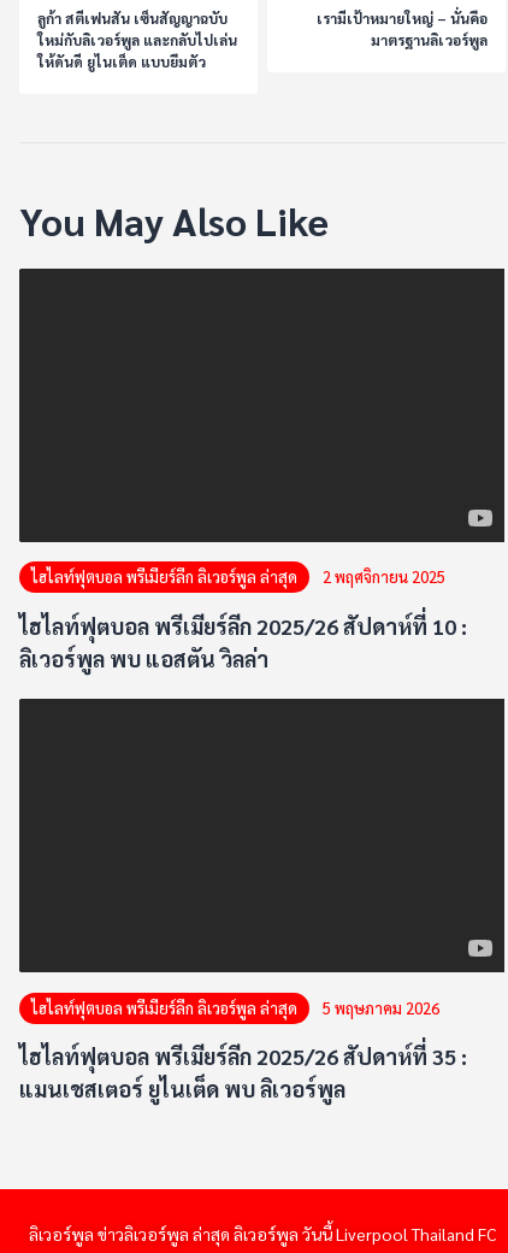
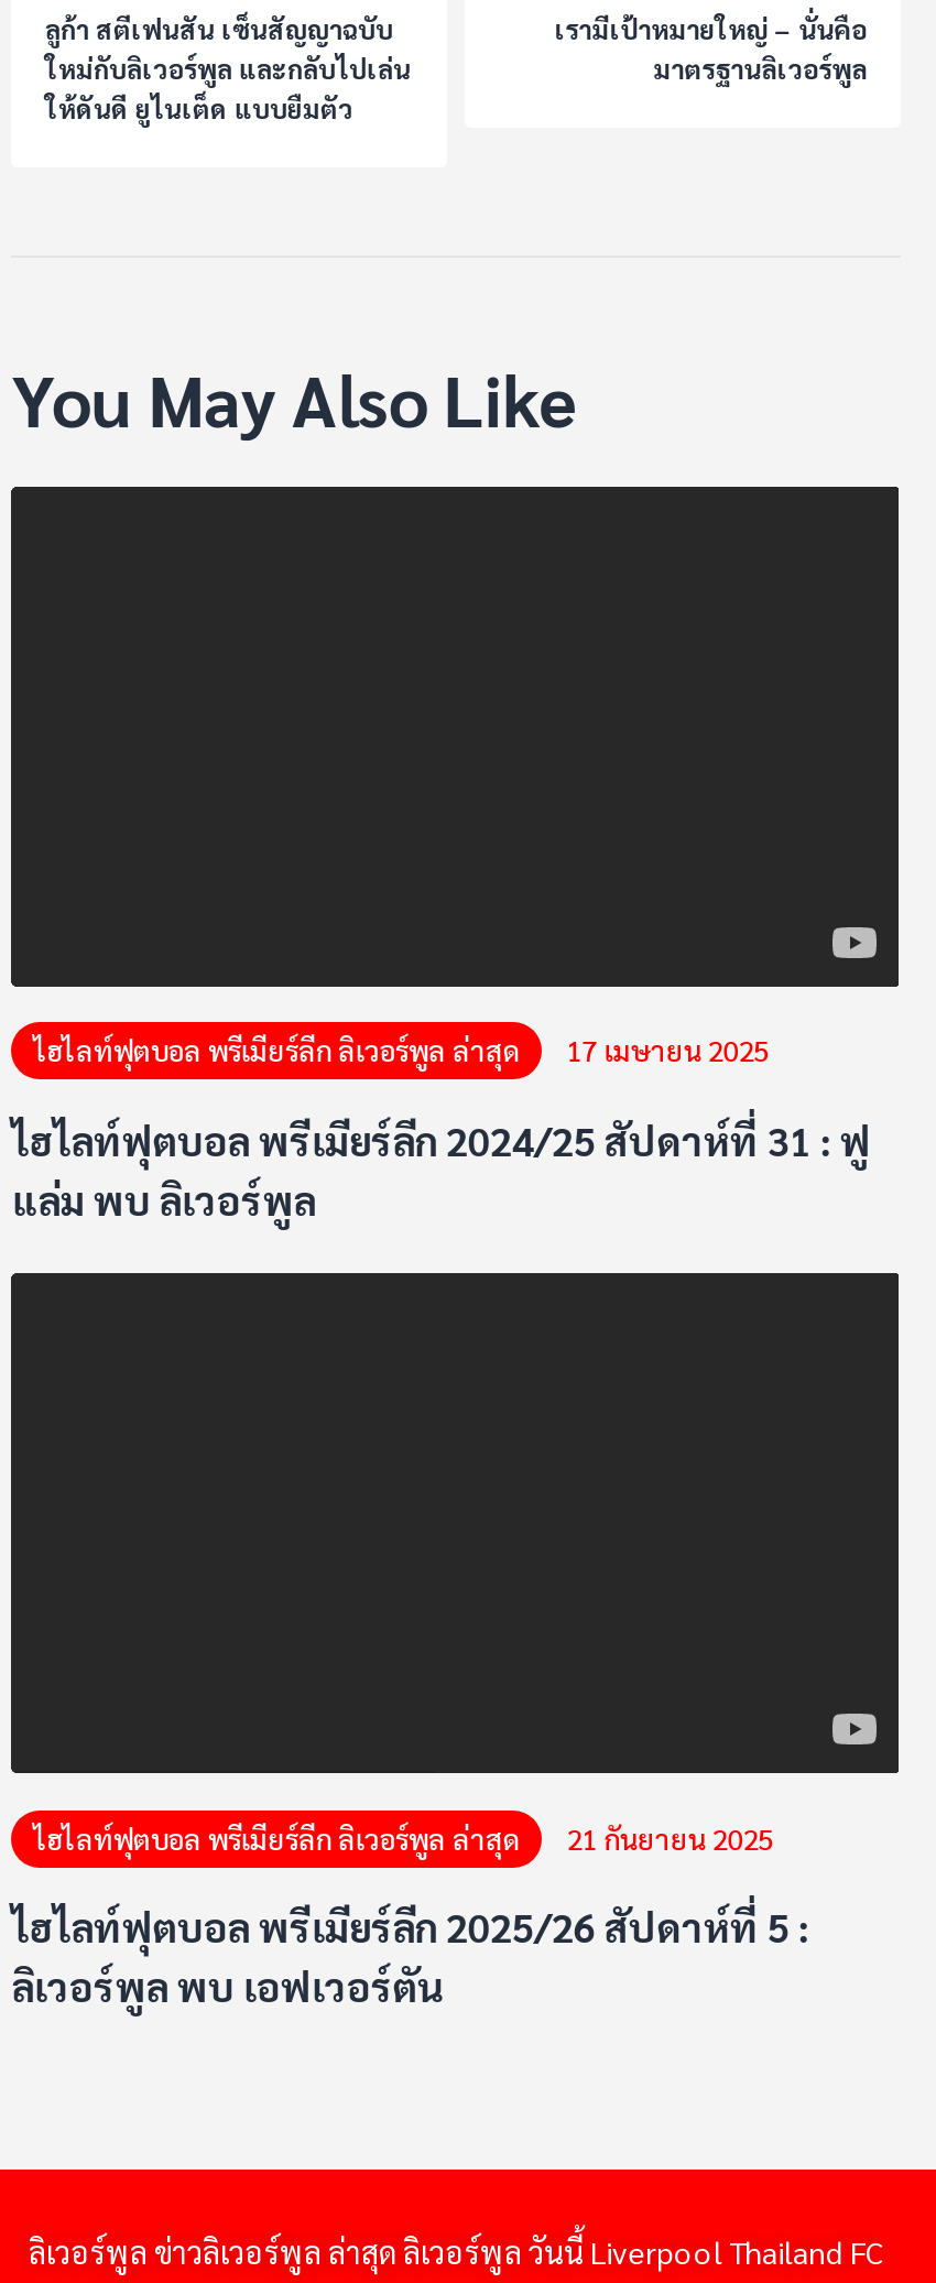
[323,567,446,587] 2 พฤศจิกายน 2025 -> [566,1032,769,1069] 17 เมษายน 2025
[20,612,468,673] ไฮไลท์ฟุตบอล พรีเมียร์ลีก 2025/26 สัปดาห์ที่ 10 : | ลิเวอร์พูล พบ แอสตัน วิลล่า -> [12,1115,871,1225] ไฮไลท์ฟุตบอล พรีเมียร์ลีก 2024/25 สัปดาห์ที่ 31 : ฟู | แล่ม พบ ลิเวอร์พูล
[323,997,440,1018] 5 พฤษภาคม 2026 -> [566,1818,773,1856] 21 กันยายน 2025
[20,1043,468,1103] ไฮไลท์ฟุตบอล พรีเมียร์ลีก 2025/26 สัปดาห์ที่ 35 : | แมนเชสเตอร์ ยูไนเต็ด พบ ลิเวอร์พูล -> [12,1902,809,2012] ไฮไลท์ฟุตบอล พรีเมียร์ลีก 2025/26 สัปดาห์ที่ 5 : | ลิเวอร์พูล พบ เอฟเวอร์ตัน

